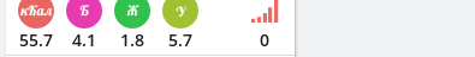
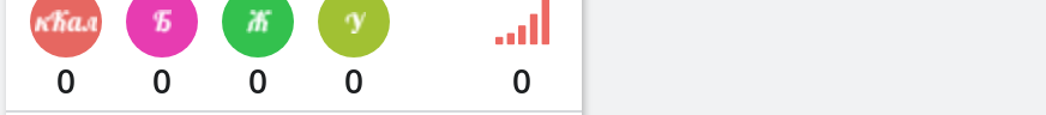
[19,28,192,51] 55.7 | 4.1 | 1.8 | 5.7 -> [56,57,363,103] 0 | 0 | 0 | 0

